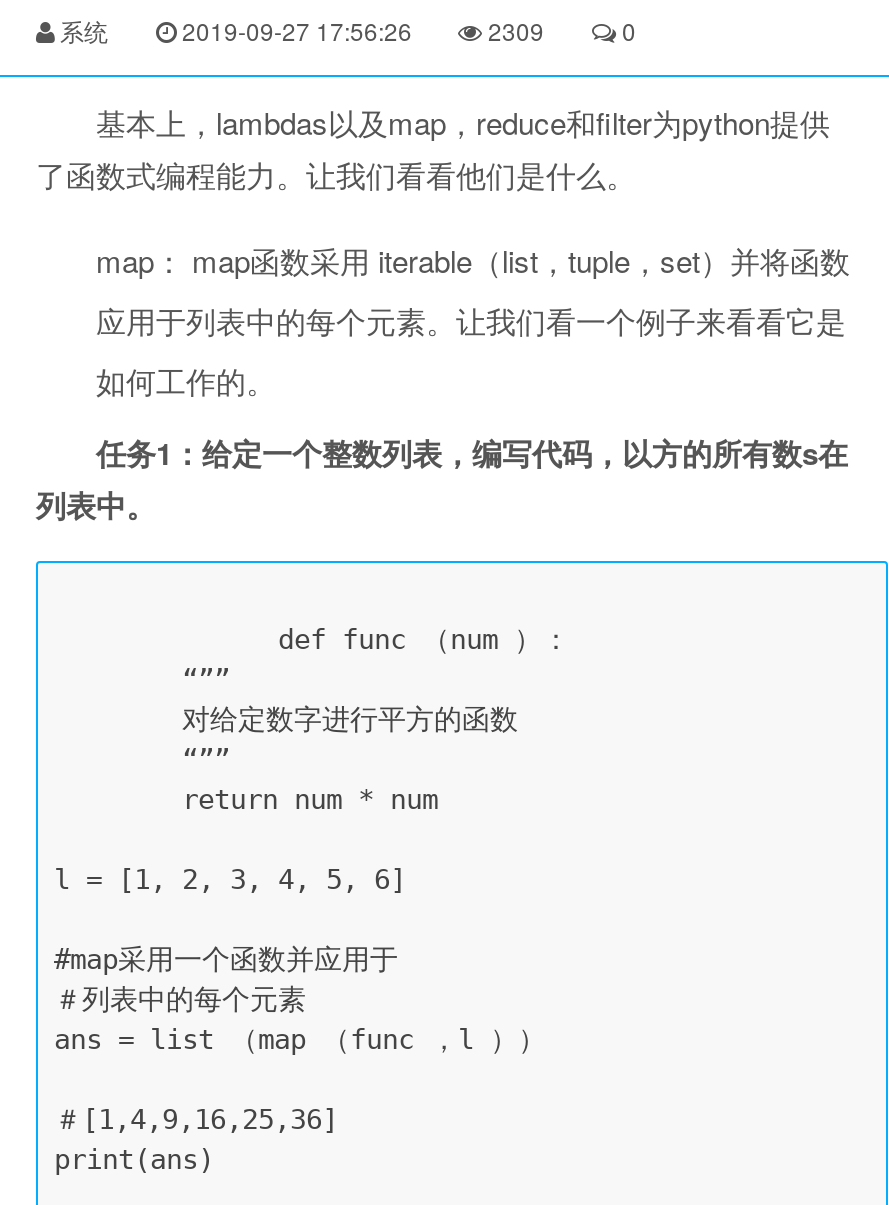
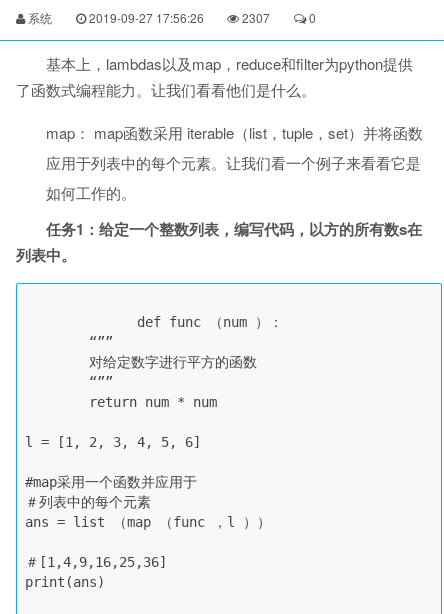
[488,13,544,47] 2309 -> [242,9,270,26] 2307

